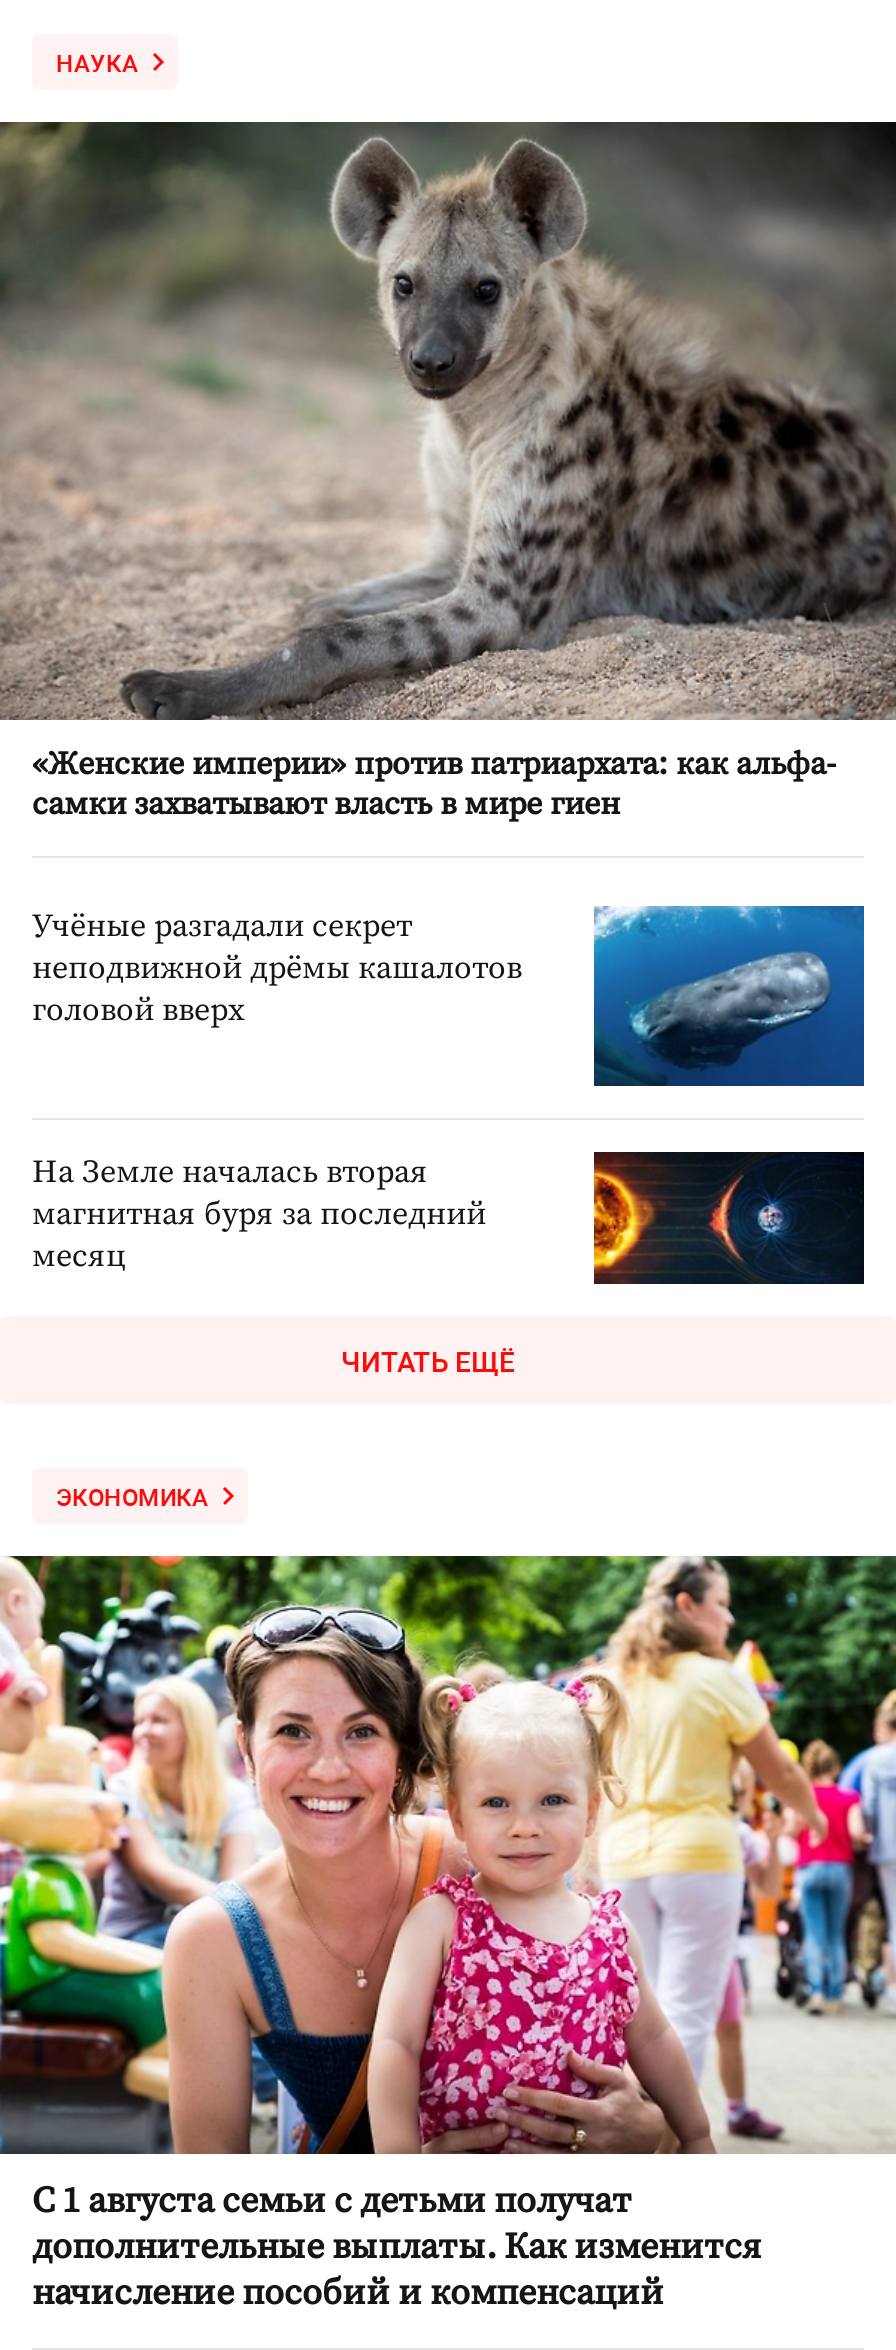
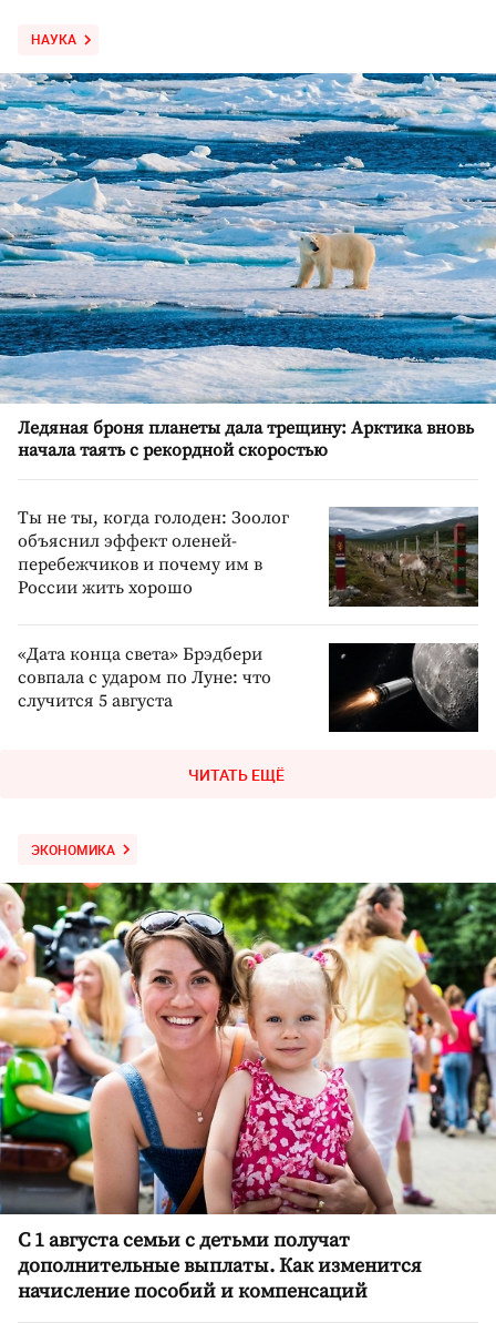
[6,119,890,824] [image] | «Женские империи» против патриархата: как альфа- | самки захватывают власть в мире гиен -> [3,72,493,462] [image] | Ледяная броня планеты дала трещину: Арктика вновь | начала таять с рекордной скоростью
[32,905,866,1089] [image] | Учёные разгадали секрет | неподвижной дрёмы кашалотов | головой вверх -> [18,507,479,608] [image] | Ты не ты, когда голоден: Зоолог | объяснил эффект оленей- | перебежчиков и почему им в | России жить хорошо
[32,1151,486,1275] На Земле началась вторая | магнитная буря за последний | месяц -> [18,643,271,712] «Дата конца света» Брэдбери | совпала с ударом по Луне: что | случится 5 августа
[592,1151,862,1287] [image] -> [328,642,479,733] [image]

